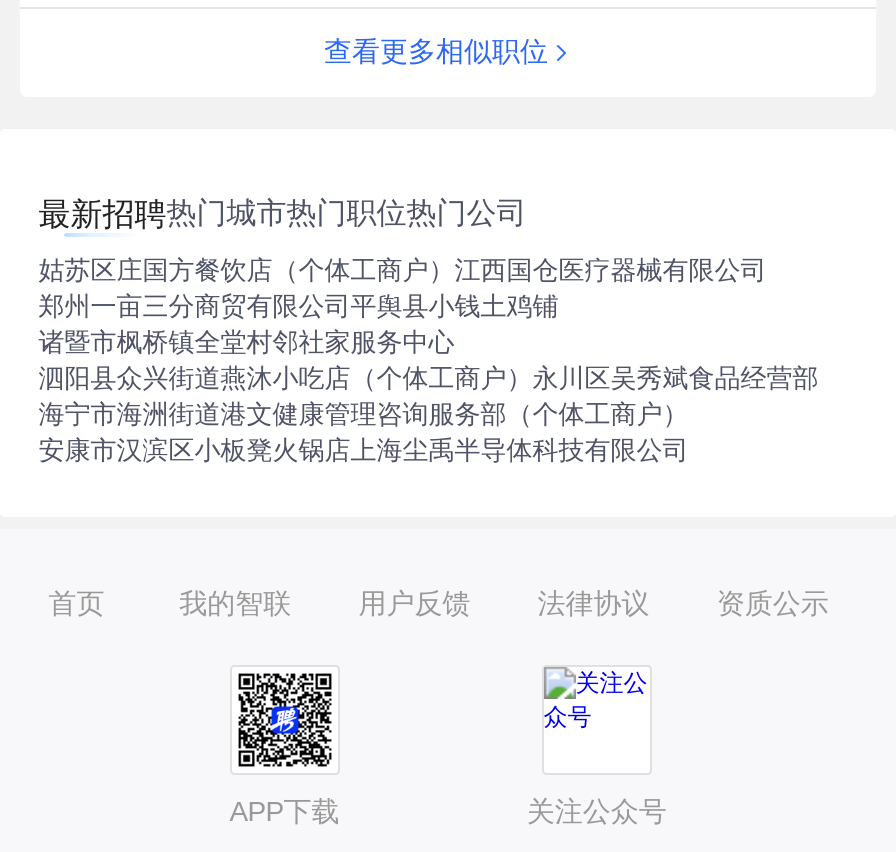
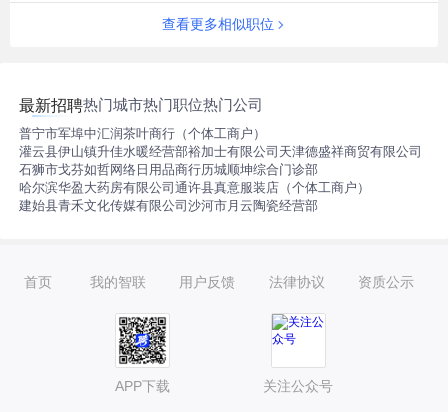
[38,256,818,466] 姑苏区庄国方餐饮店（个体工商户）江西国仓医疗器械有限公司 | 郑州一亩三分商贸有限公司平舆县小钱土鸡铺 | 诸暨市枫桥镇全堂村邻社家服务中心 | 泗阳县众兴街道燕沐小吃店（个体工商户）永川区吴秀斌食品经营部 | 海宁市海洲街道港文健康管理咨询服务部（个体工商户） | 安康市汉滨区小板凳火锅店上海尘禹半导体科技有限公司 -> [19,126,422,213] 普宁市军埠中汇润茶叶商行（个体工商户） | 灌云县伊山镇升佳水暖经营部裕加士有限公司天津德盛祥商贸有限公司 | 石狮市戈芬如哲网络日用品商行历城顺坤综合门诊部 | 哈尔滨华盈大药房有限公司通许县真意服装店（个体工商户） | 建始县青禾文化传媒有限公司沙河市月云陶瓷经营部

